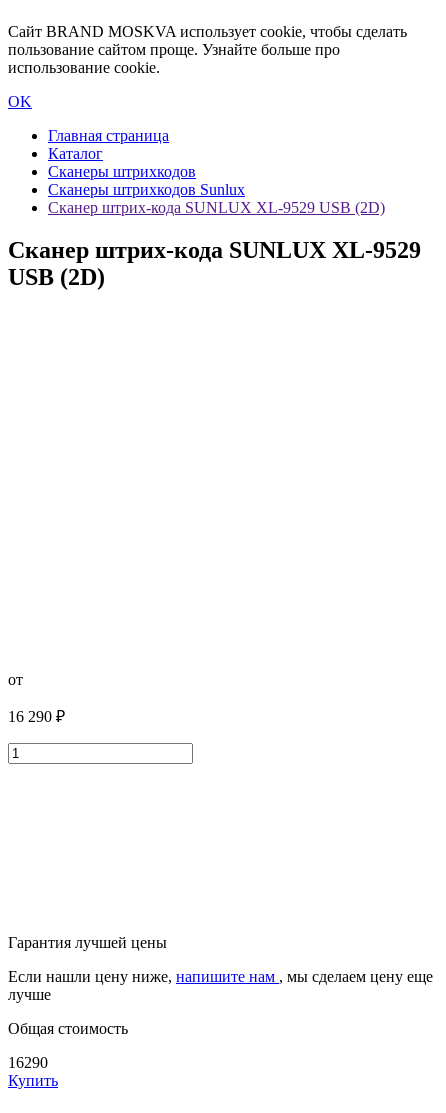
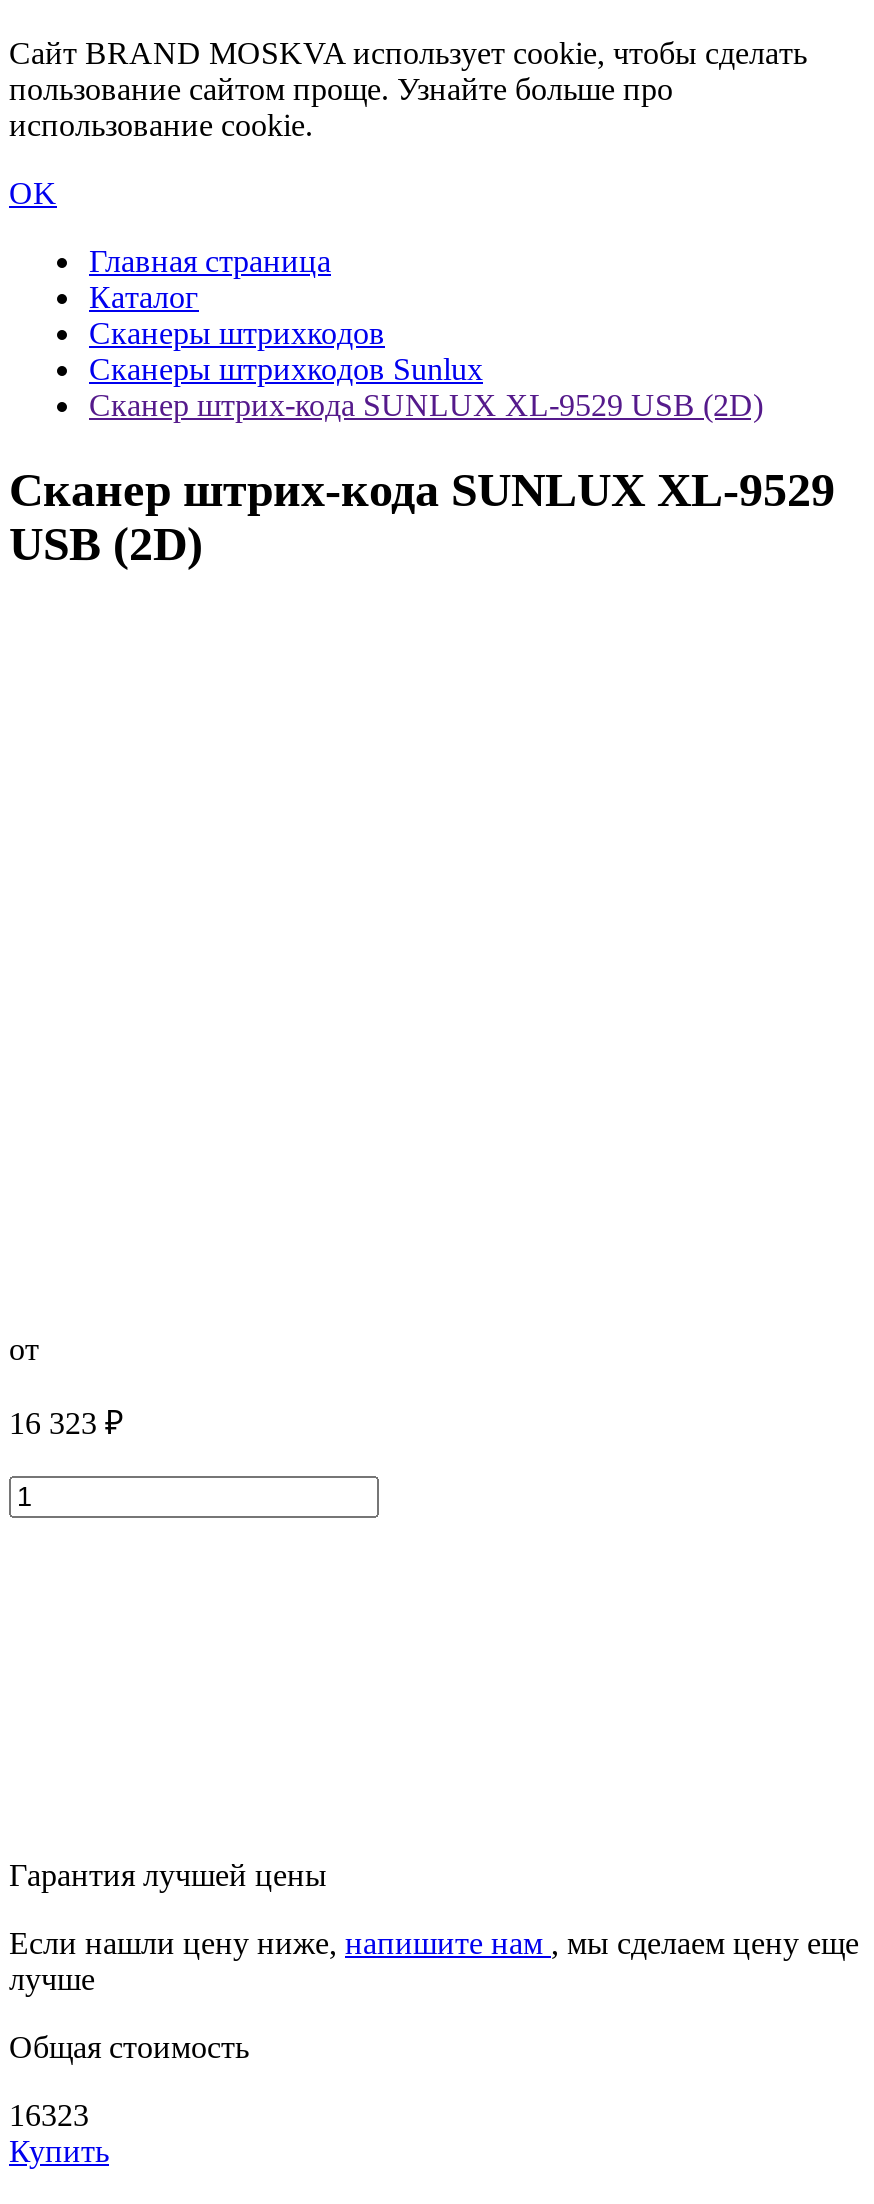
[8,708,65,725] 16 290 ₽ -> [9,1406,123,1440] 16 323 ₽
[8,1054,48,1071] 16290 -> [9,2098,89,2132] 16323

